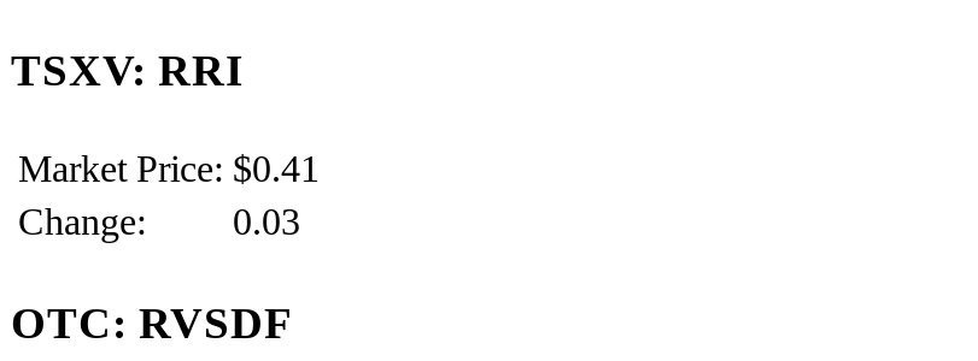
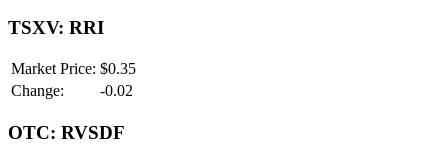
[18,149,320,190] Market Price: $0.41 -> [11,60,136,77] Market Price: $0.35
[233,202,300,243] 0.03 -> [100,82,133,99] -0.02

